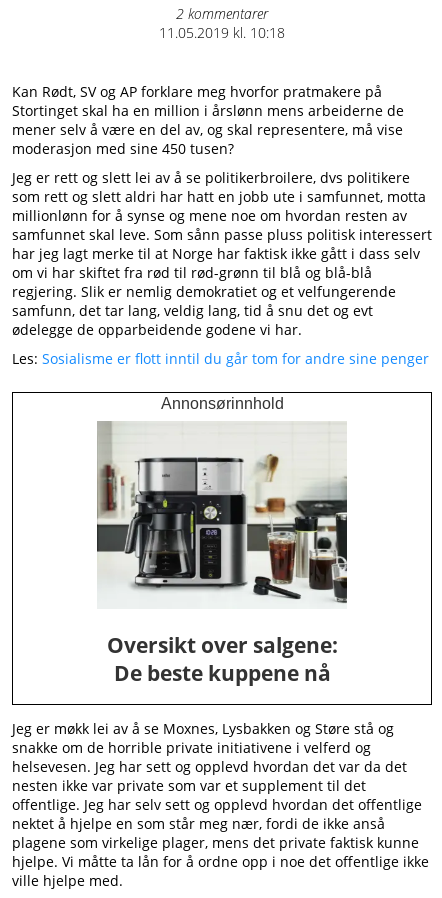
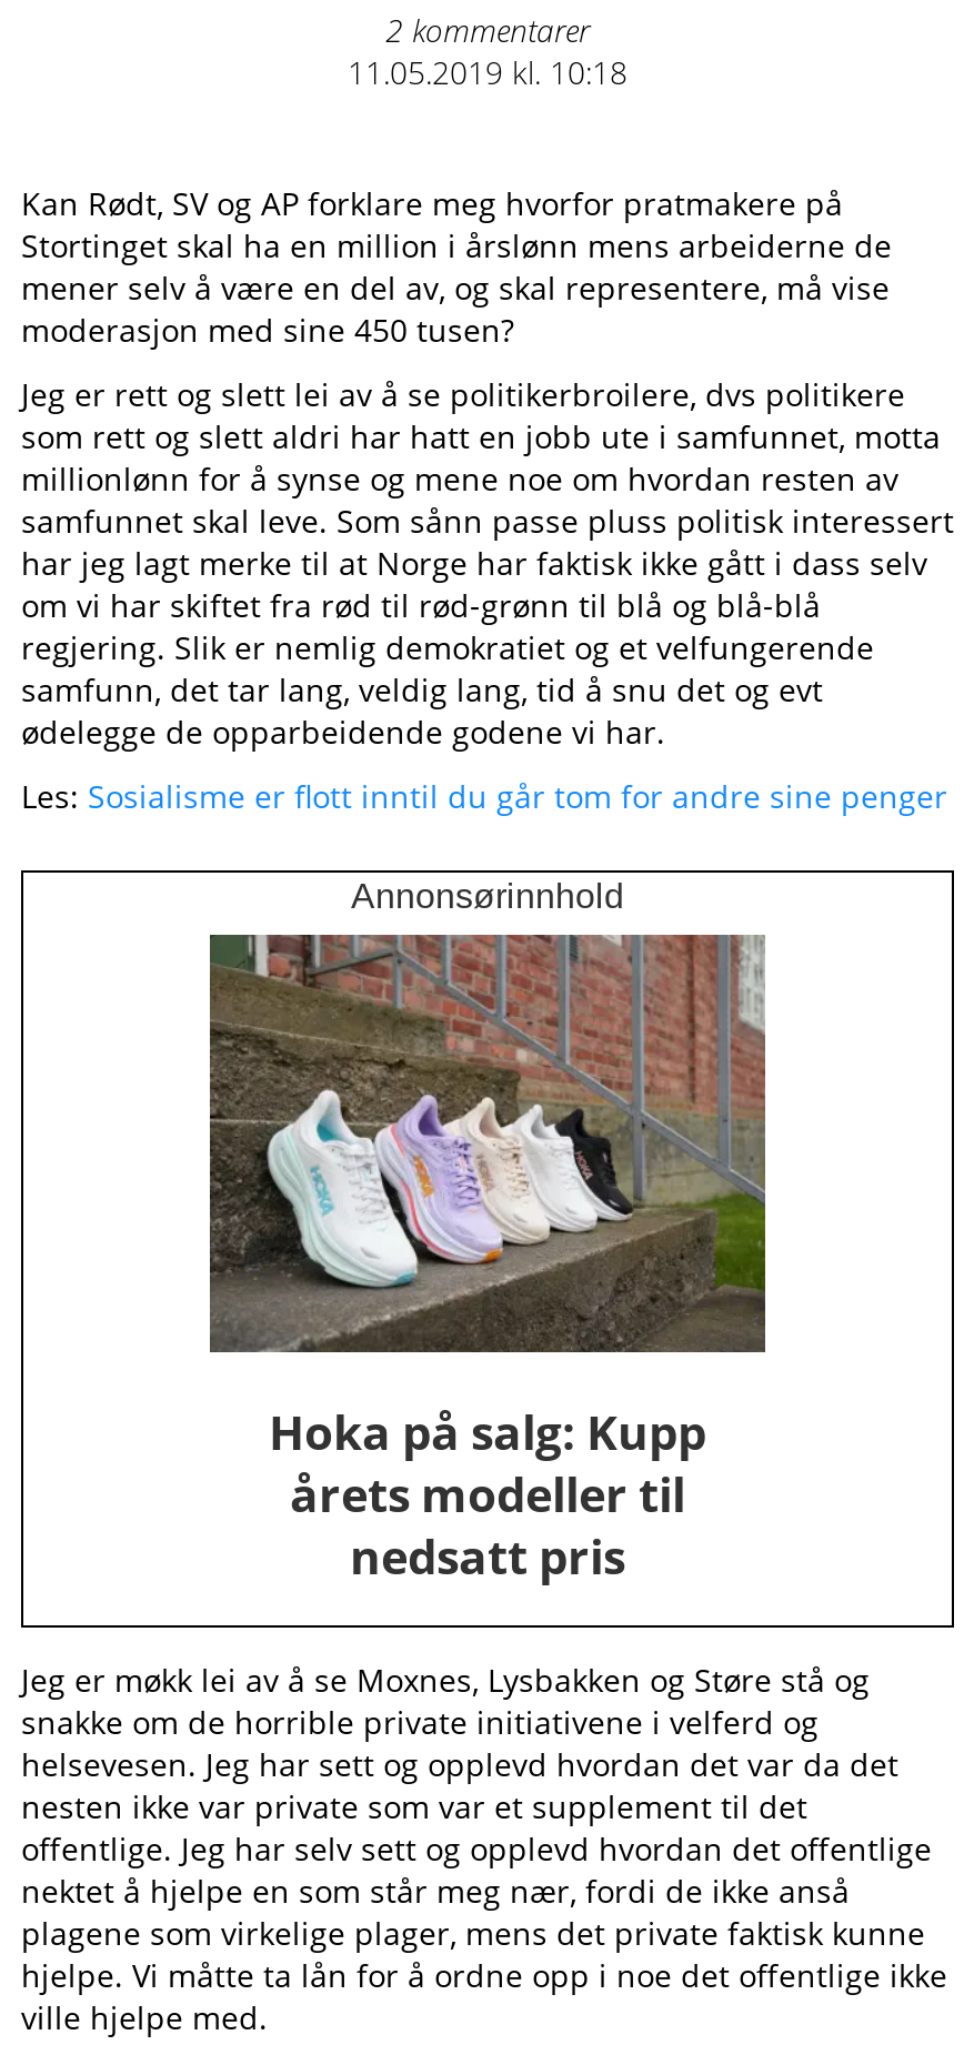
[97,421,347,687] [image] | Oversikt over salgene: | De beste kuppene nå -> [208,933,767,1587] [image] | Hoka på salg: Kupp | årets modeller til | nedsatt pris

